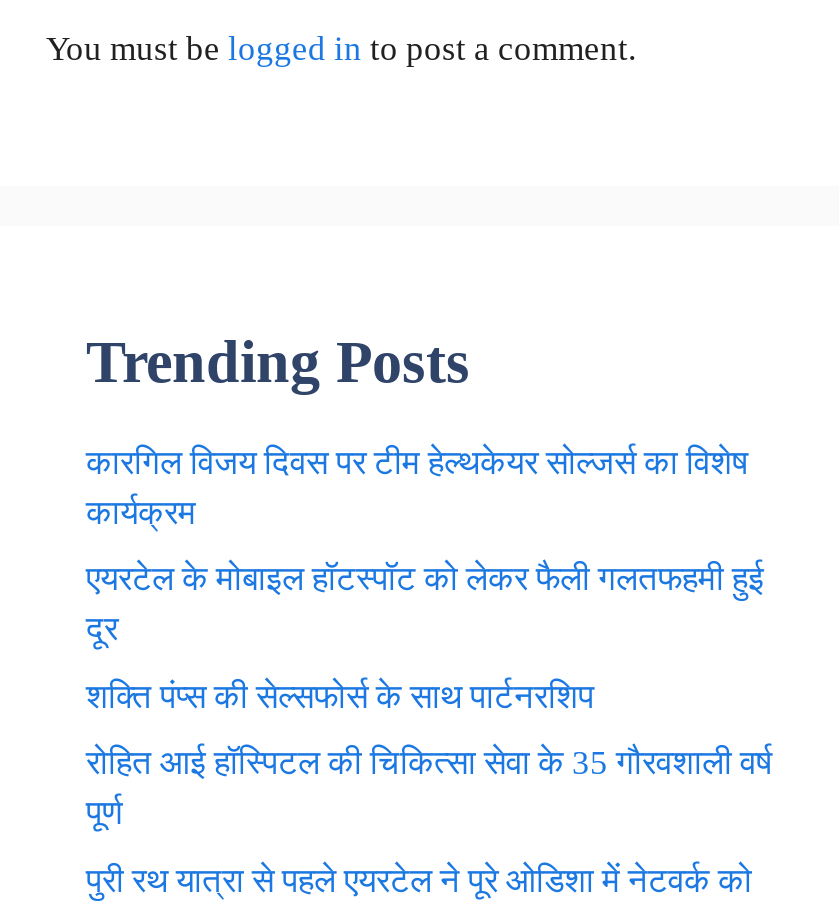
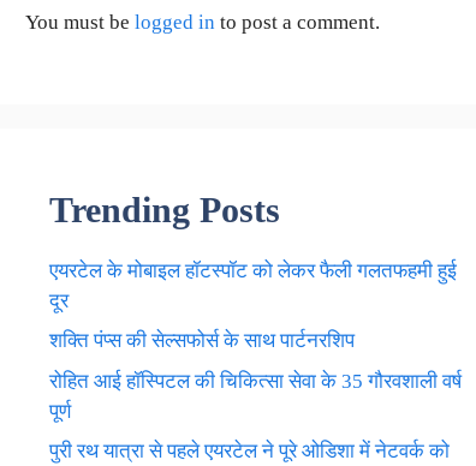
[86,443,748,531] कारगिल विजय दिवस पर टीम हेल्थकेयर सोल्जर्स का विशेष | कार्यक्रम -> none

